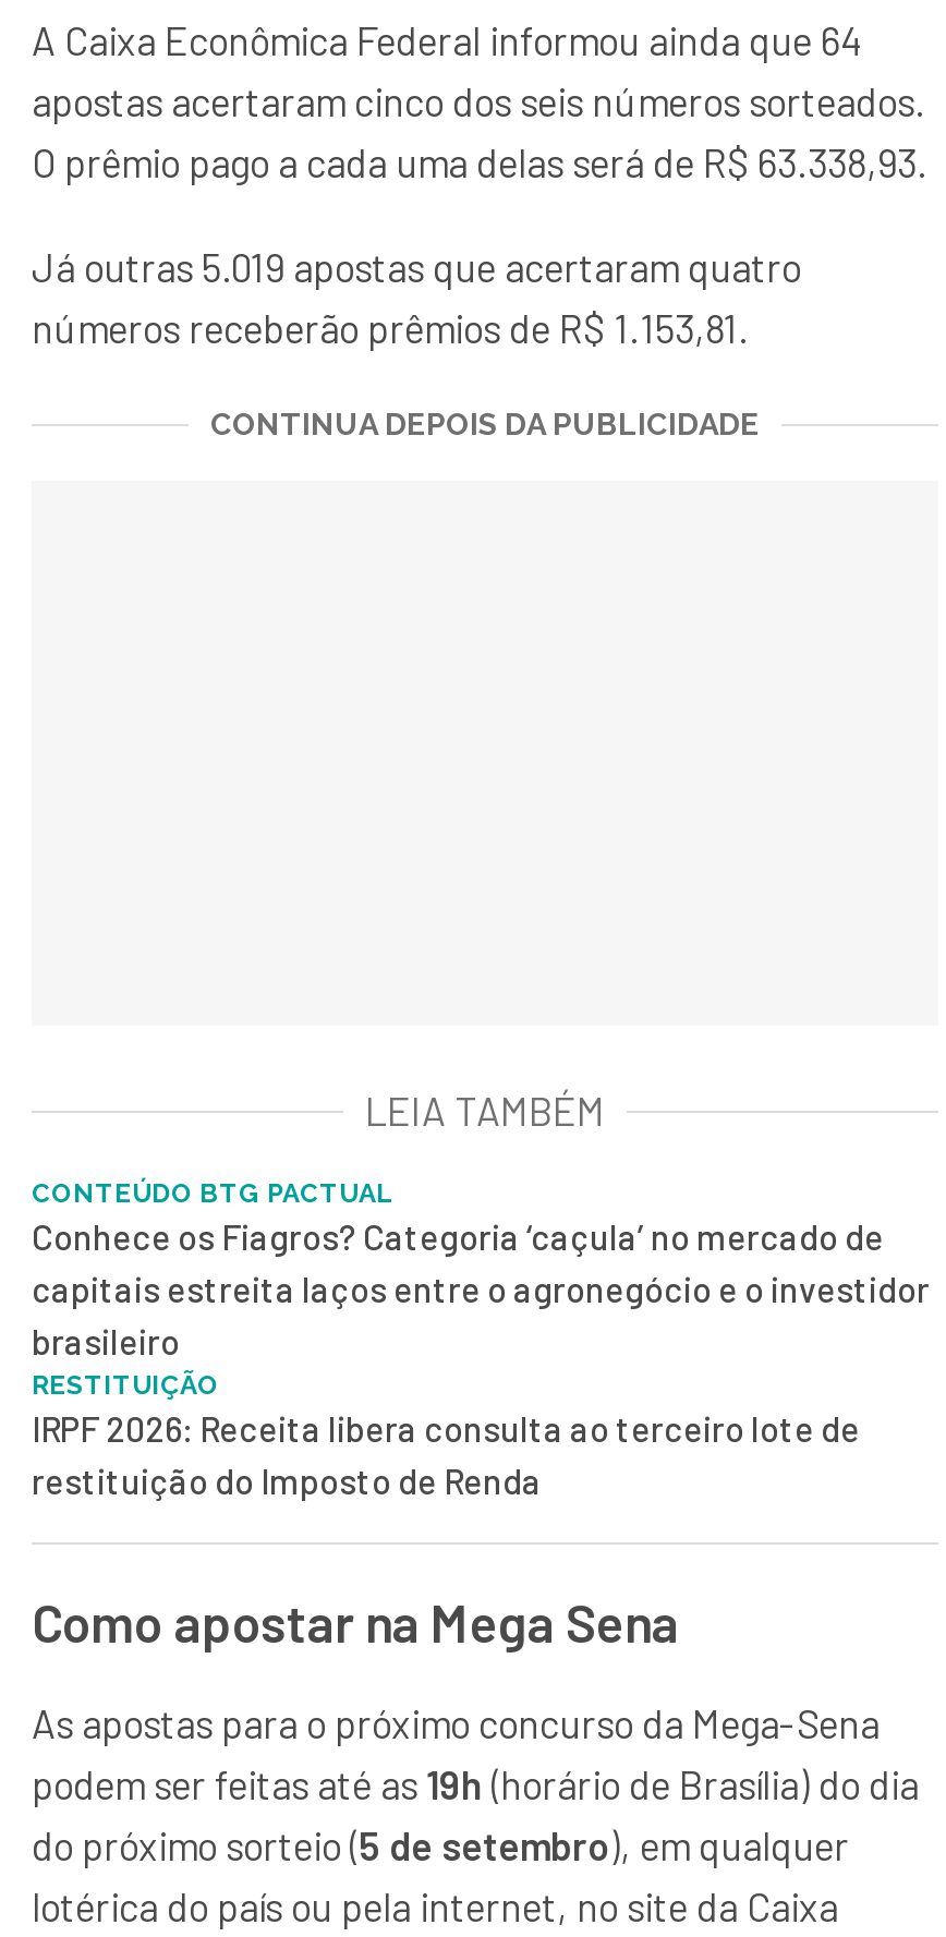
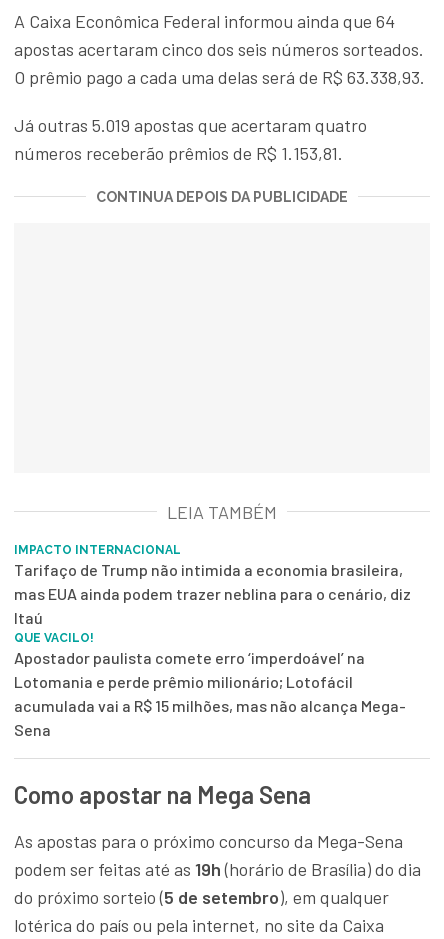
[32,1178,930,1501] CONTEÚDO BTG PACTUAL | Conhece os Fiagros? Categoria ‘caçula’ no mercado de | capitais estreita laços entre o agronegócio e o investidor | brasileiro | RESTITUIÇÃO | IRPF 2026: Receita libera consulta ao terceiro lote de | restituição do Imposto de Renda -> [14,543,411,739] IMPACTO INTERNACIONAL | Tarifaço de Trump não intimida a economia brasileira, | mas EUA ainda podem trazer neblina para o cenário, diz | Itaú | QUE VACILO! | Apostador paulista comete erro ‘imperdoável’ na | Lotomania e perde prêmio milionário; Lotofácil | acumulada vai a R$ 15 milhões, mas não alcança Mega- | Sena

